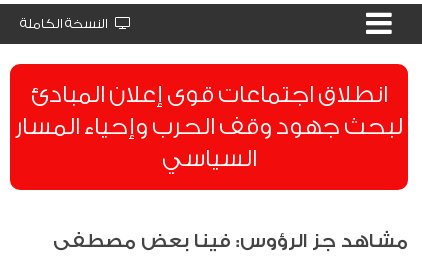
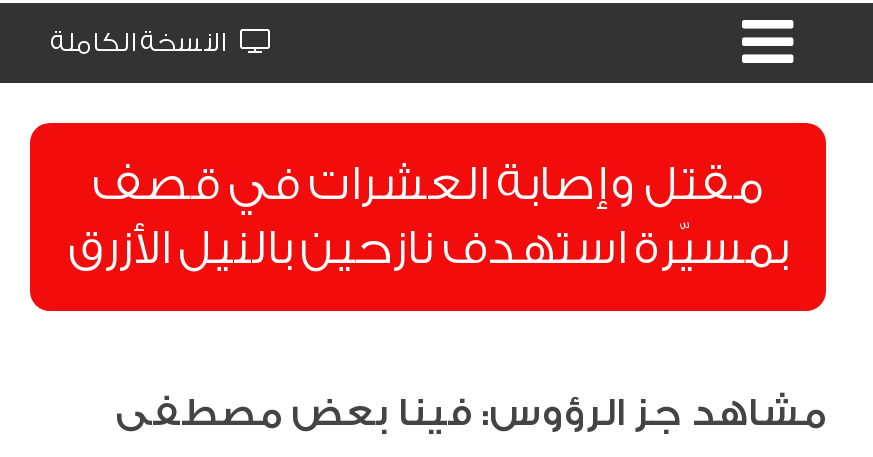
[15,81,403,172] انطلاق اجتماعات قوى إعلان المبادئ | لبحث جهود وقف الحرب وإحياء المسار | السياسي -> [68,157,788,275] مقتل وإصابة العشرات في قصف | بمسيّرة استهدف نازحين بالنيل الأزرق

